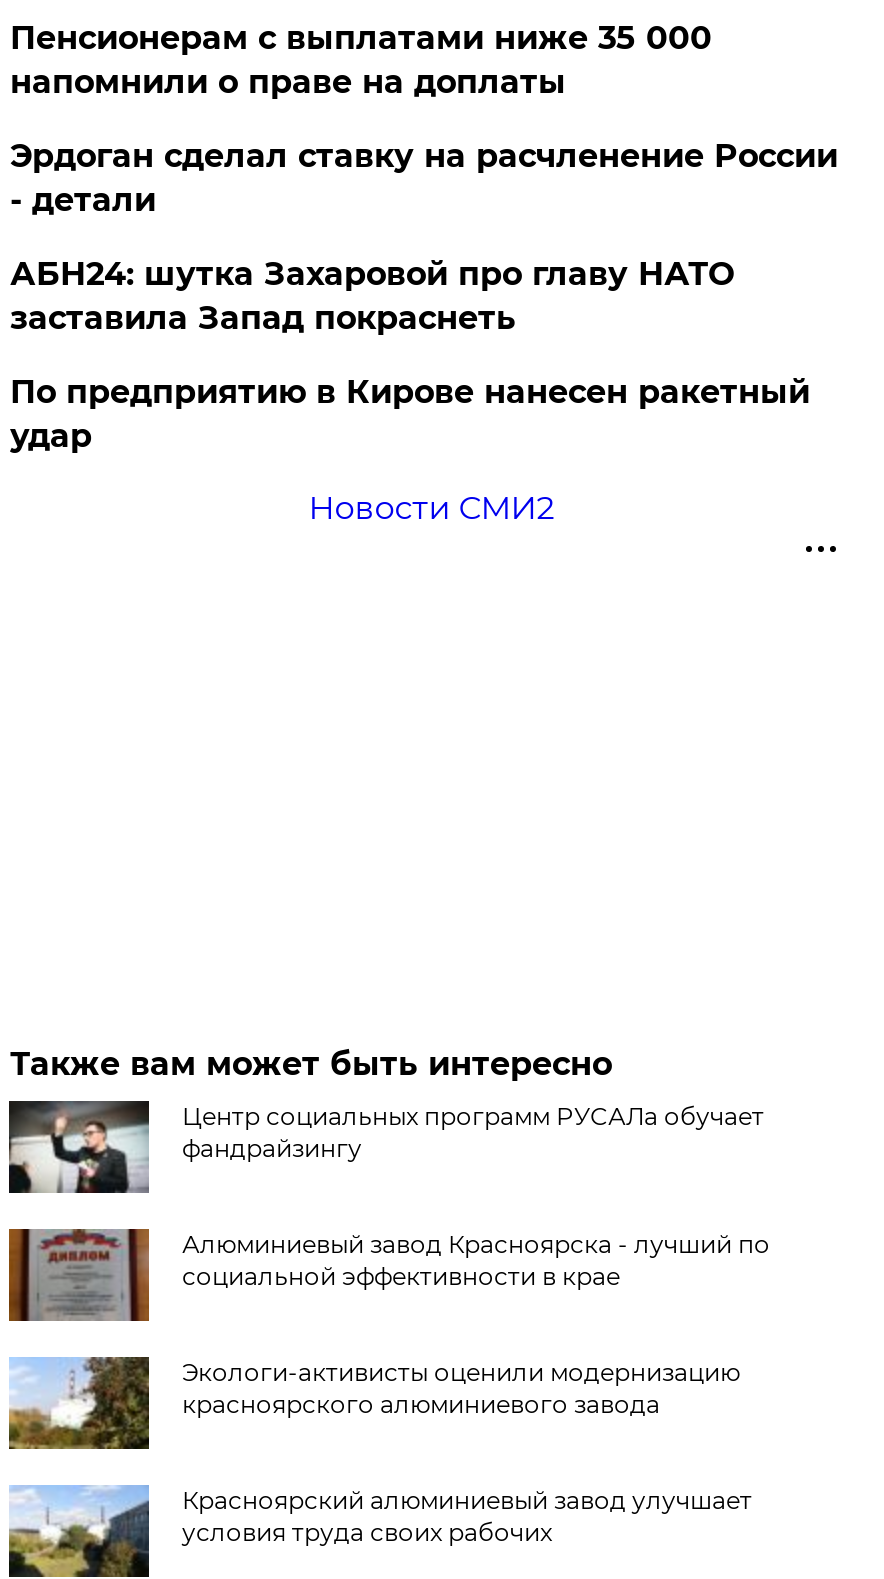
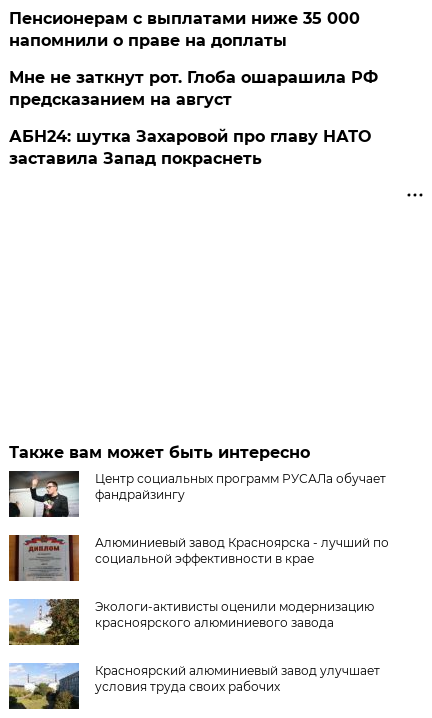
[10,137,838,219] Эрдоган сделал ставку на расчленение России | - детали -> [9,68,378,109] Мне не заткнут рот. Глоба ошарашила РФ | предсказанием на август
[10,373,810,527] По предприятию в Кирове нанесен ракетный | удар | Новости СМИ2 -> none

